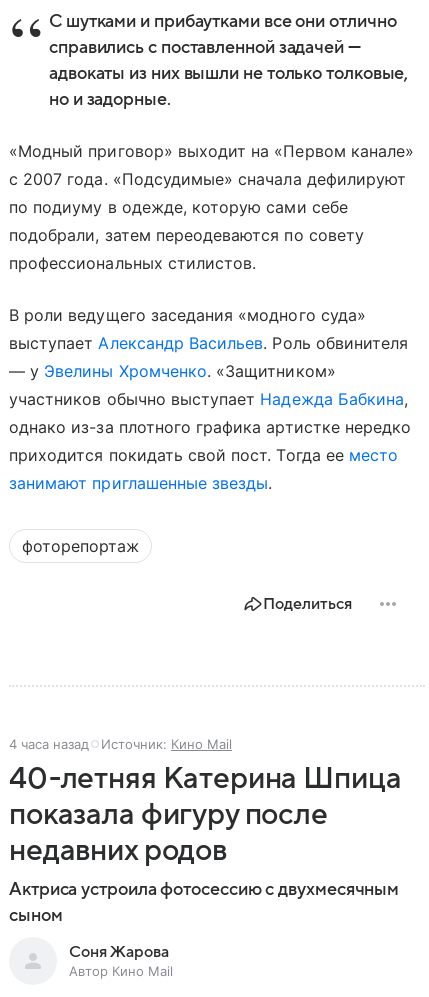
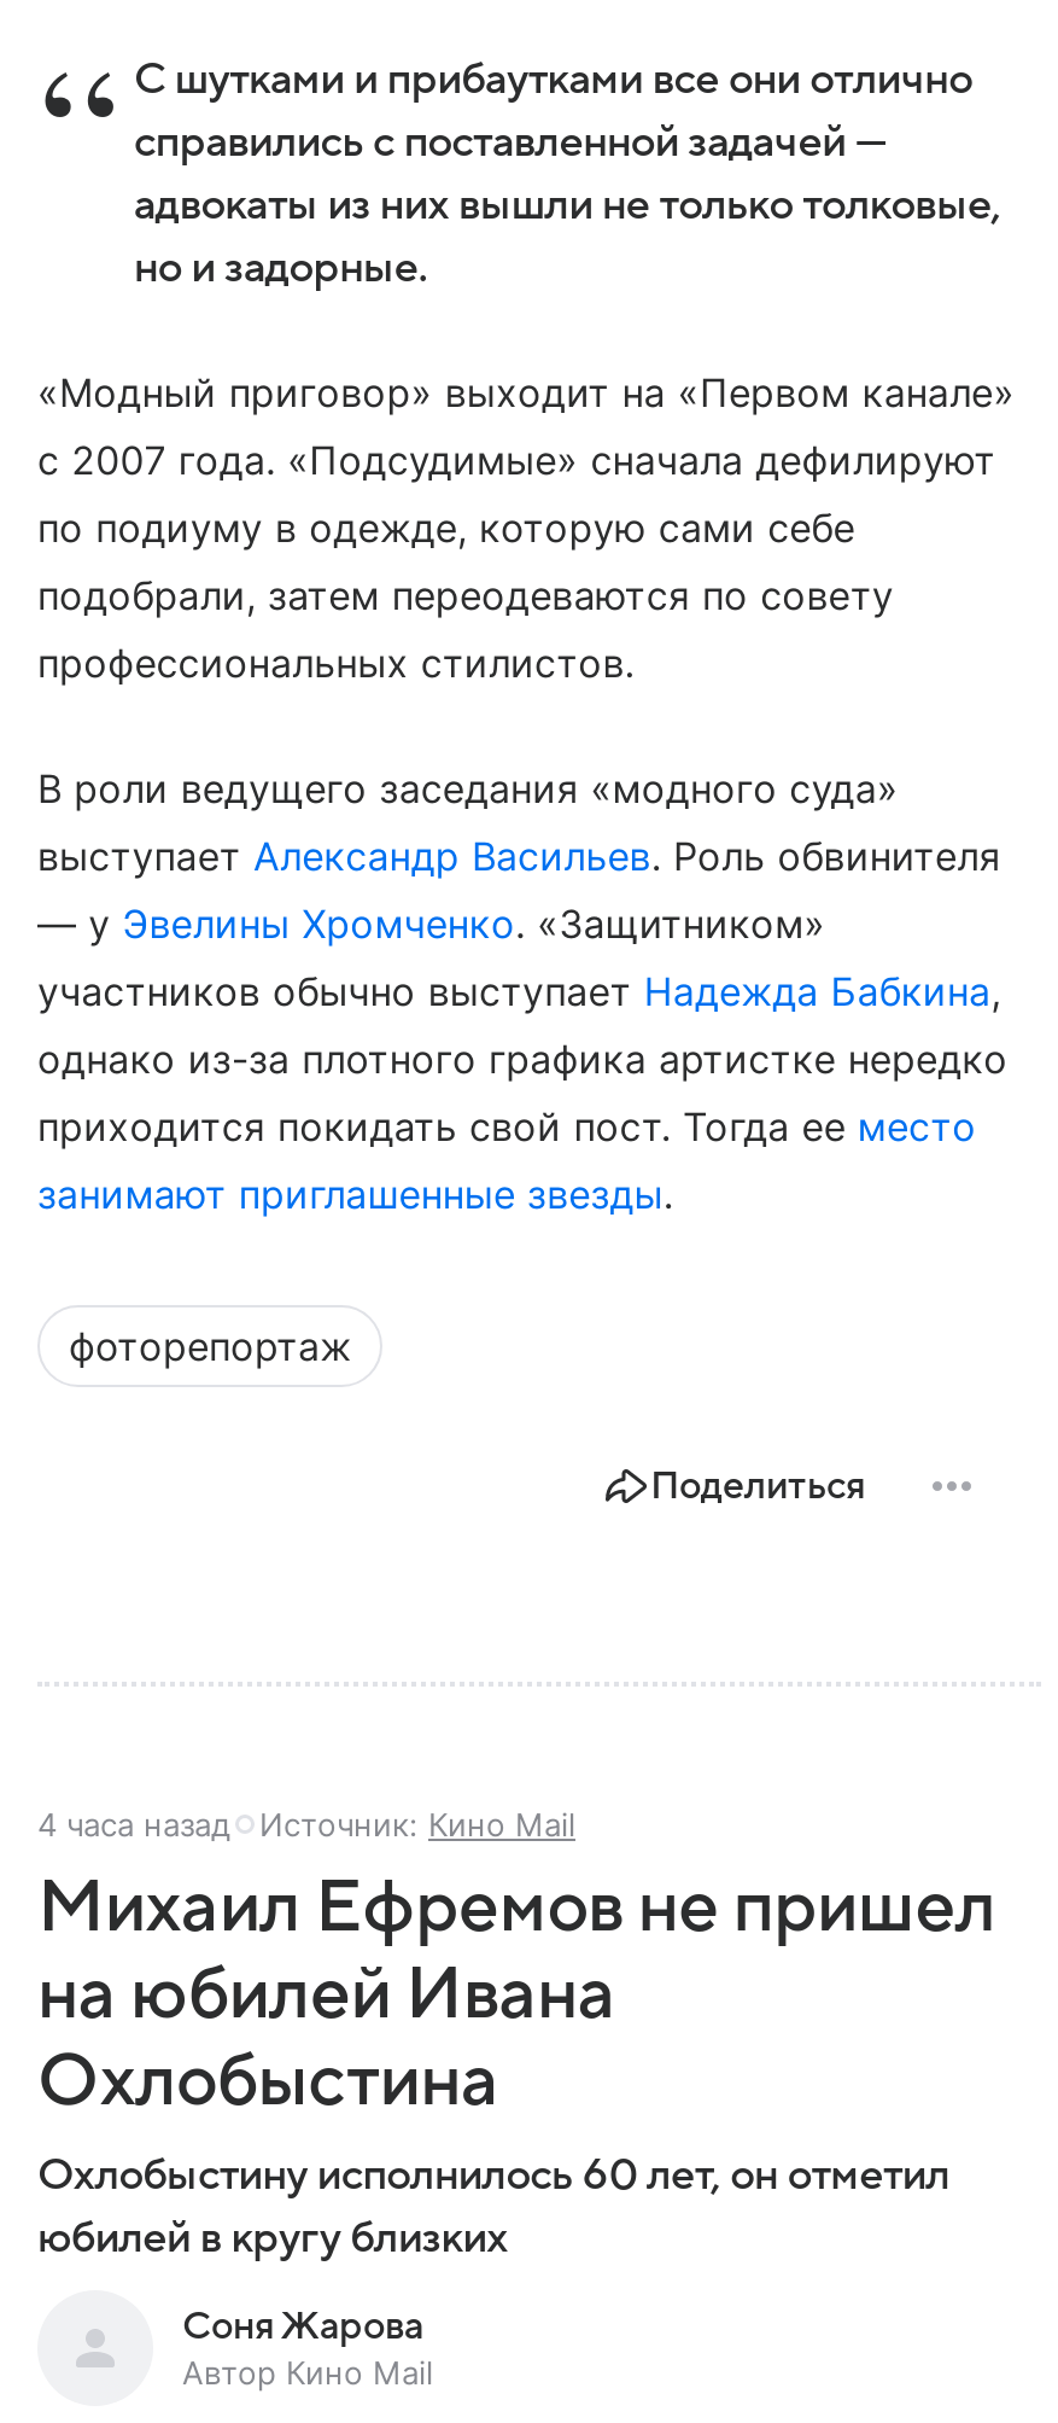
[9,762,401,925] 40-летняя Катерина Шпица | показала фигуру после | недавних родов | Актриса устроила фотосессию с двухмесячным | сыном -> [37,1868,996,2261] Михаил Ефремов не пришел | на юбилей Ивана | Охлобыстина | Охлобыстину исполнилось 60 лет, он отметил | юбилей в кругу близких

